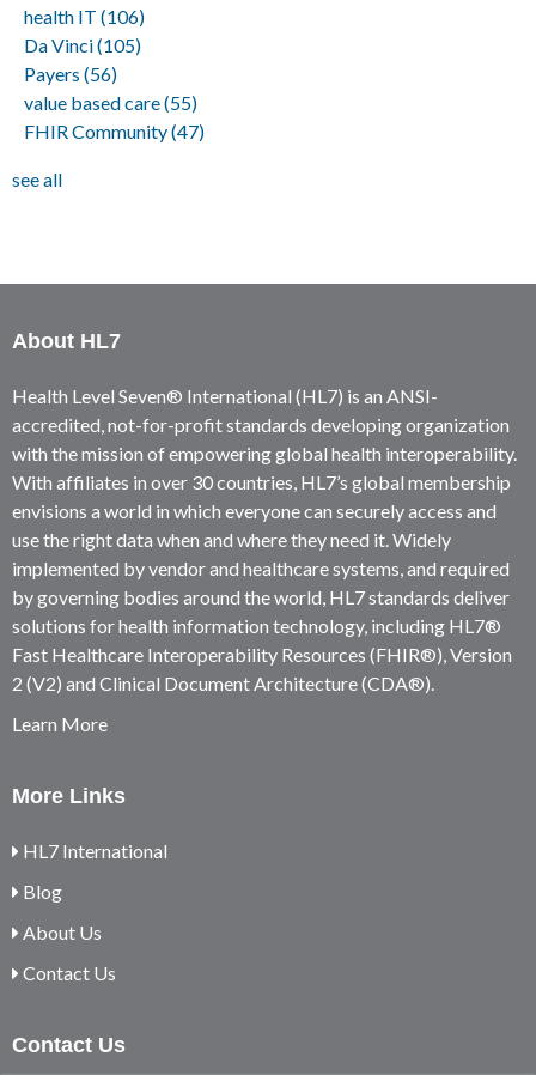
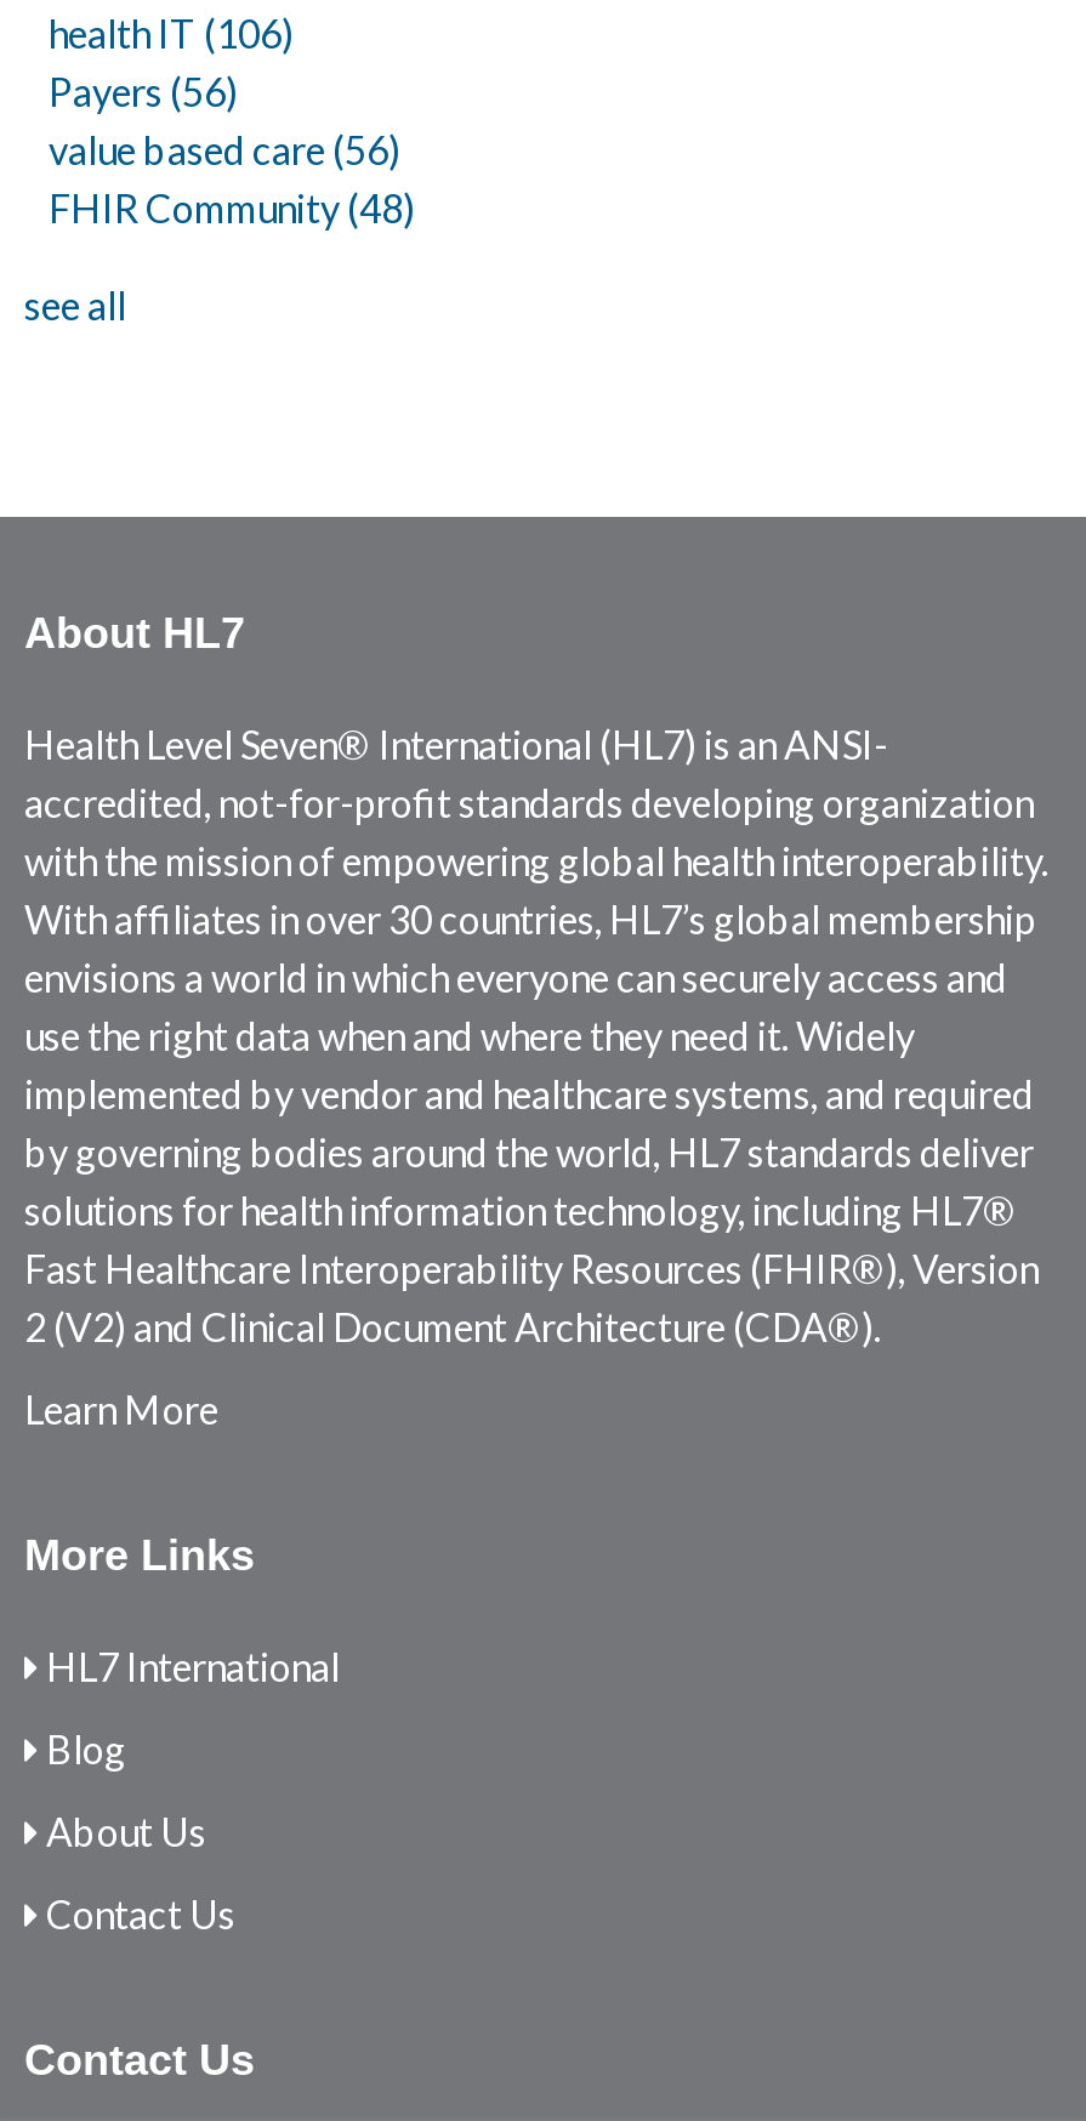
[24,34,141,56] Da Vinci (105) -> none
[24,91,197,114] value based care (55) -> [49,126,400,172] value based care (56)
[24,120,205,142] FHIR Community (47) -> [49,184,415,231] FHIR Community (48)

